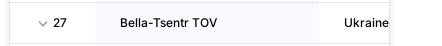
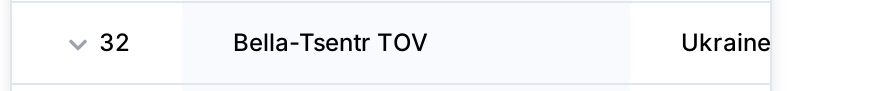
[53,15,67,30] 27 -> [99,27,129,57] 32

